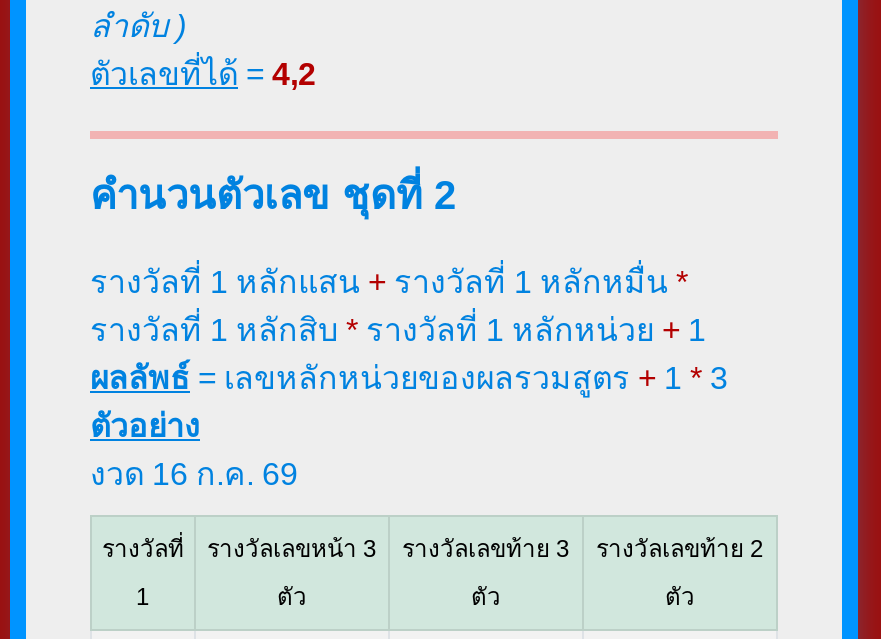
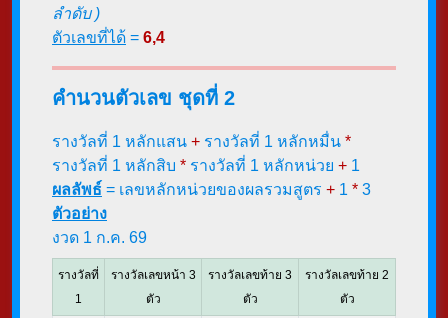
[90,57,316,91] ตัวเลขที่ได้= 4,2 -> [52,29,165,46] ตัวเลขที่ได้= 6,4
[90,457,298,491] งวด 16 ก.ค. 69 -> [52,229,147,246] งวด 1 ก.ค. 69

